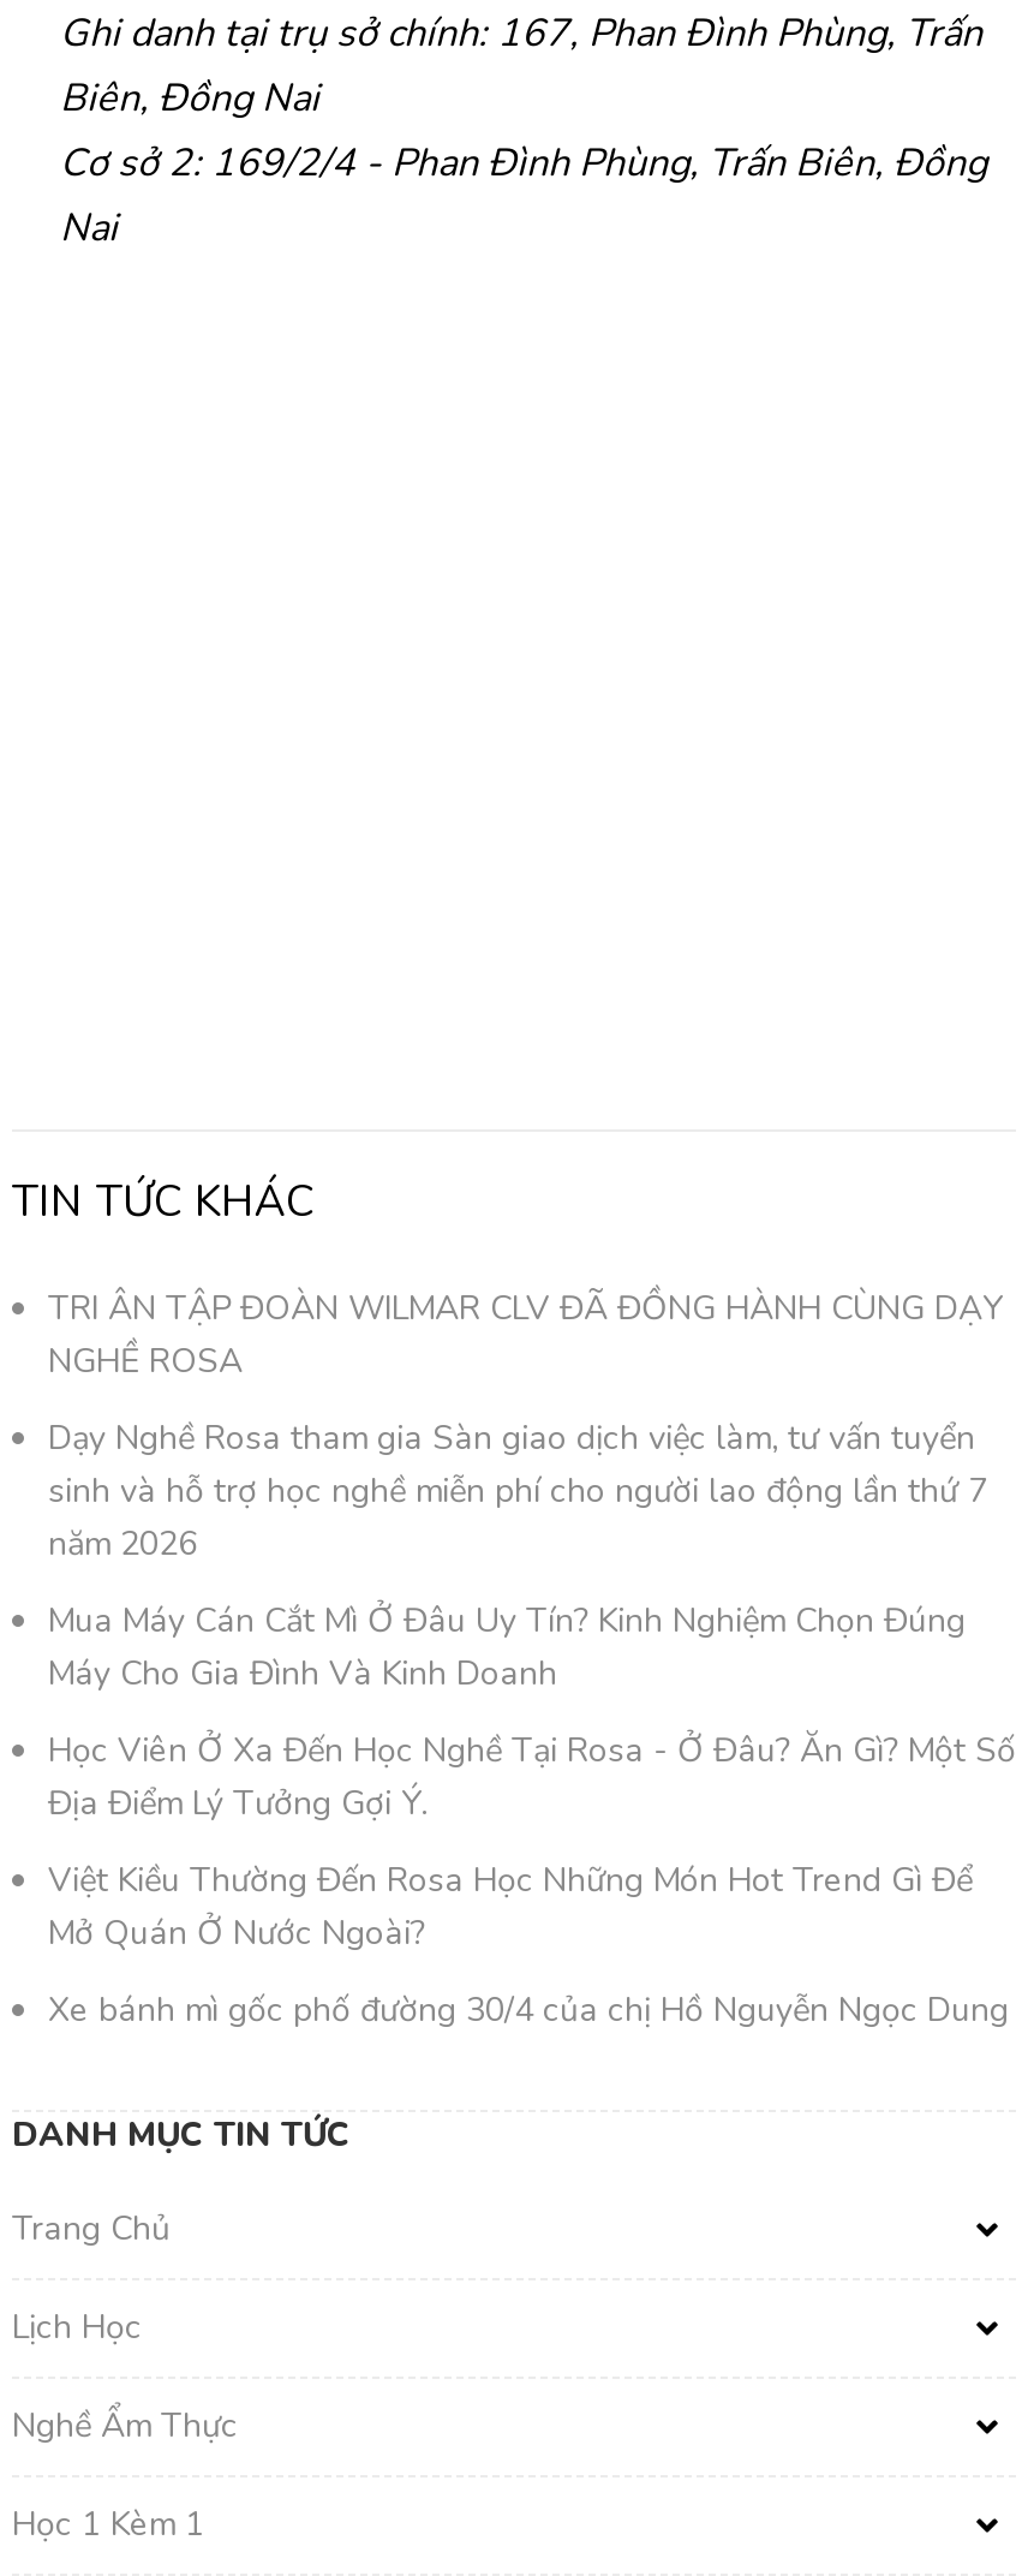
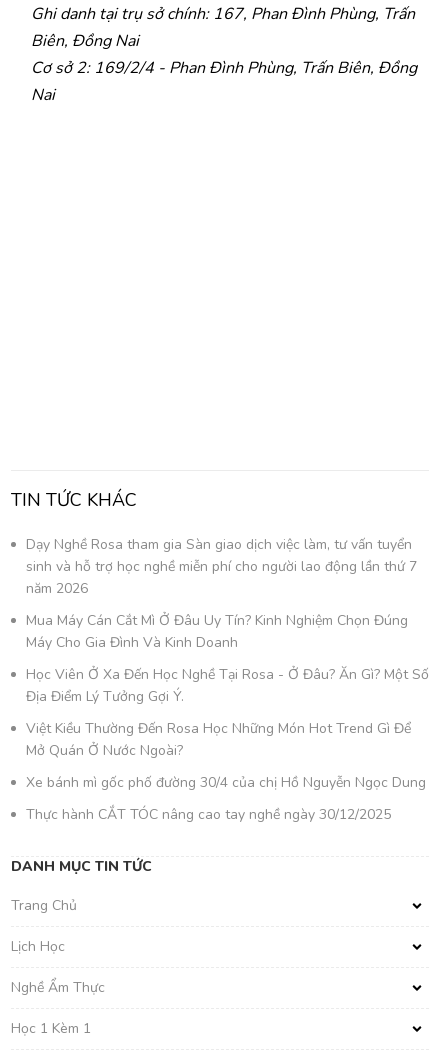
[48,1286,1004,1385] TRI ÂN TẬP ĐOÀN WILMAR CLV ĐÃ ĐỒNG HÀNH CÙNG DẠY | NGHỀ ROSA -> none
moved [48,1416,1016,2034] -> [26,535,429,792]: Dạy Nghề Rosa tham gia Sàn giao dịch việc làm, tư vấn tuyển | sinh và hỗ trợ học nghề miễn phí cho người lao động lần thứ 7 | năm 2026 | ... | Mở Quán Ở Nước Ngoài? | Xe bánh mì gốc phố đường 30/4 của chị Hồ Nguyễn Ngọc Dung
none -> [26,805,391,824] Thực hành CẮT TÓC nâng cao tay nghề ngày 30/12/2025

